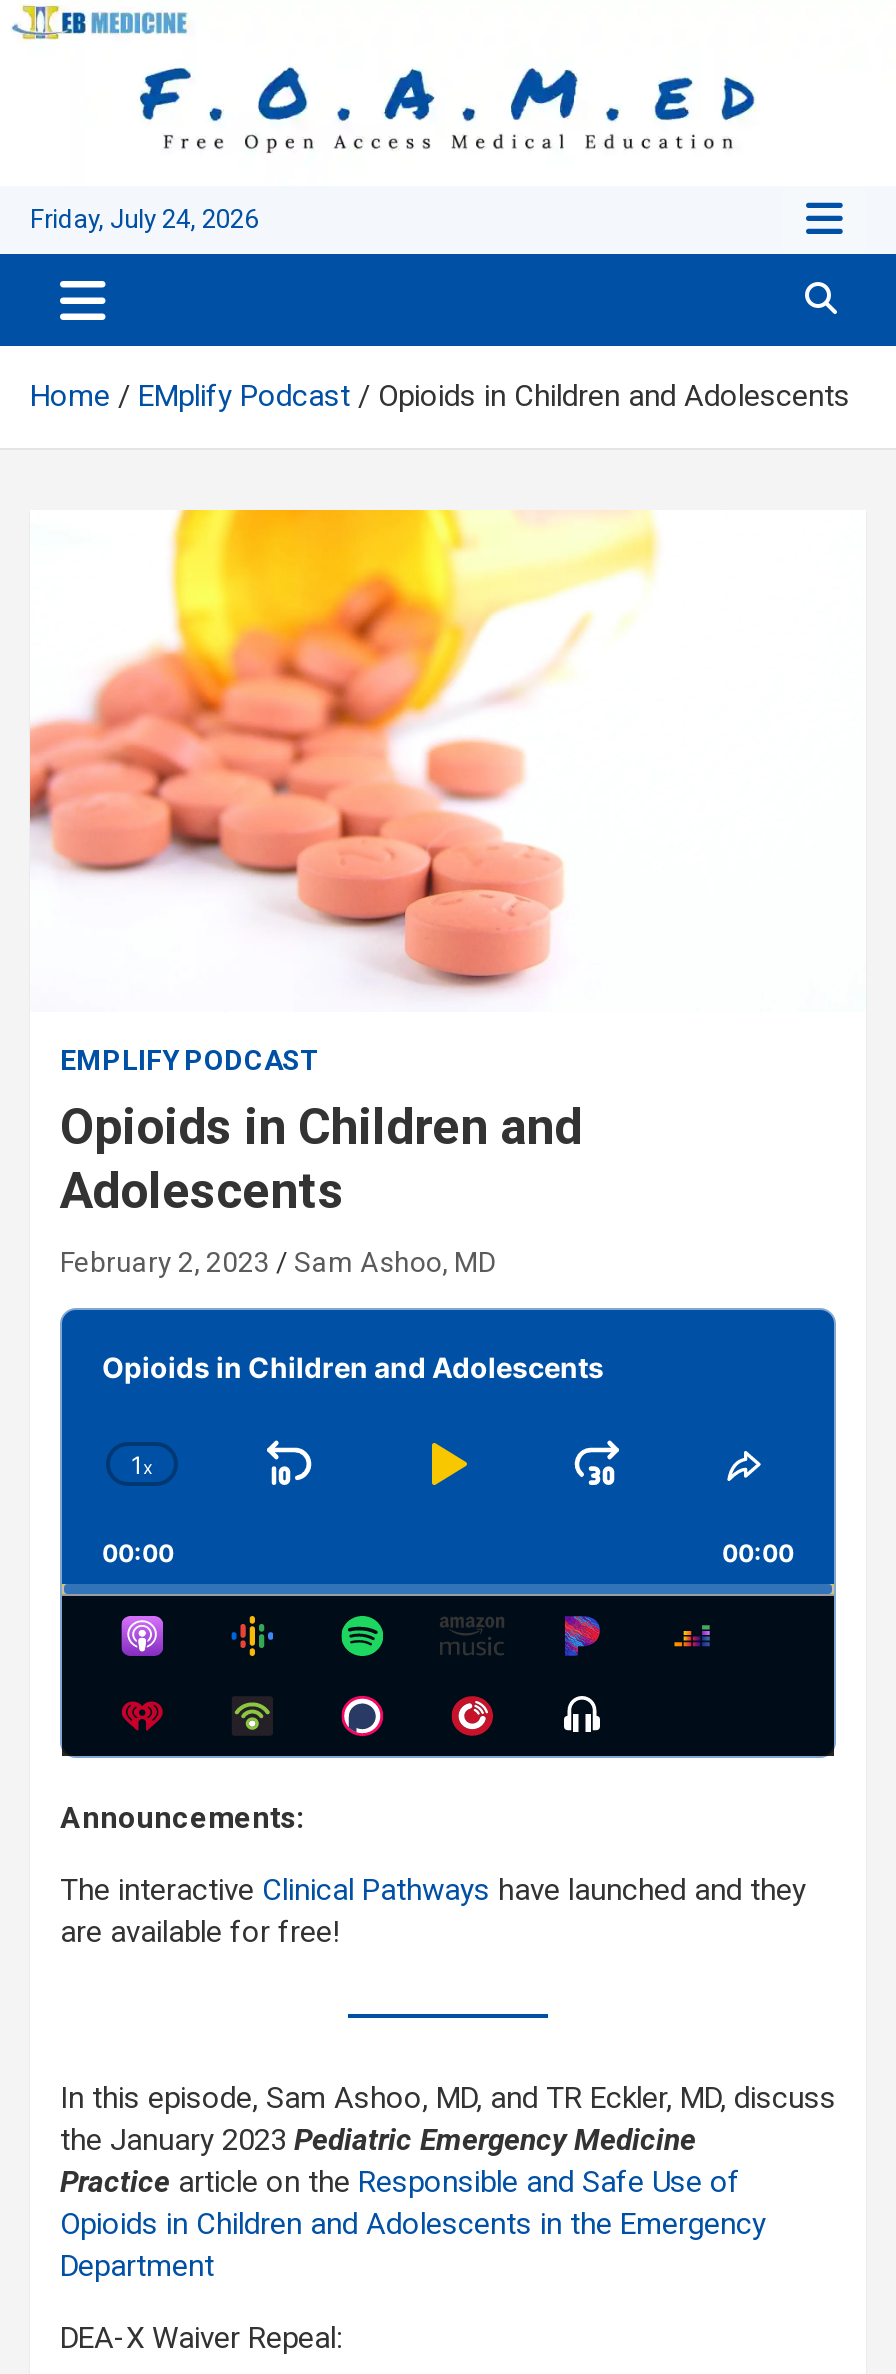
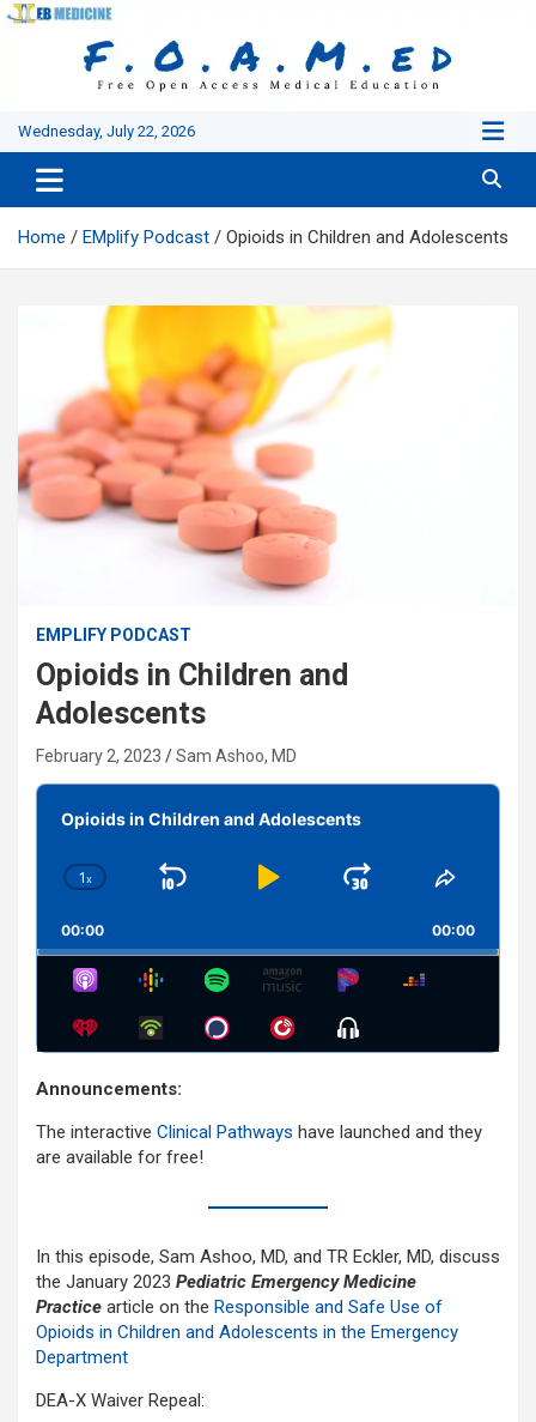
[30,204,258,234] Friday, July 24, 2026 -> [18,123,195,141] Wednesday, July 22, 2026

